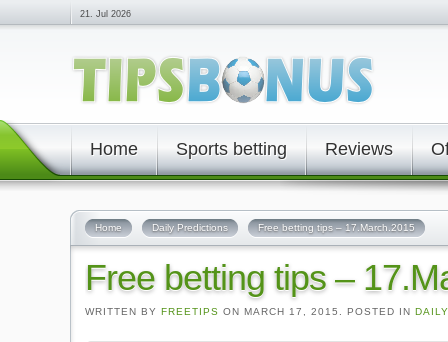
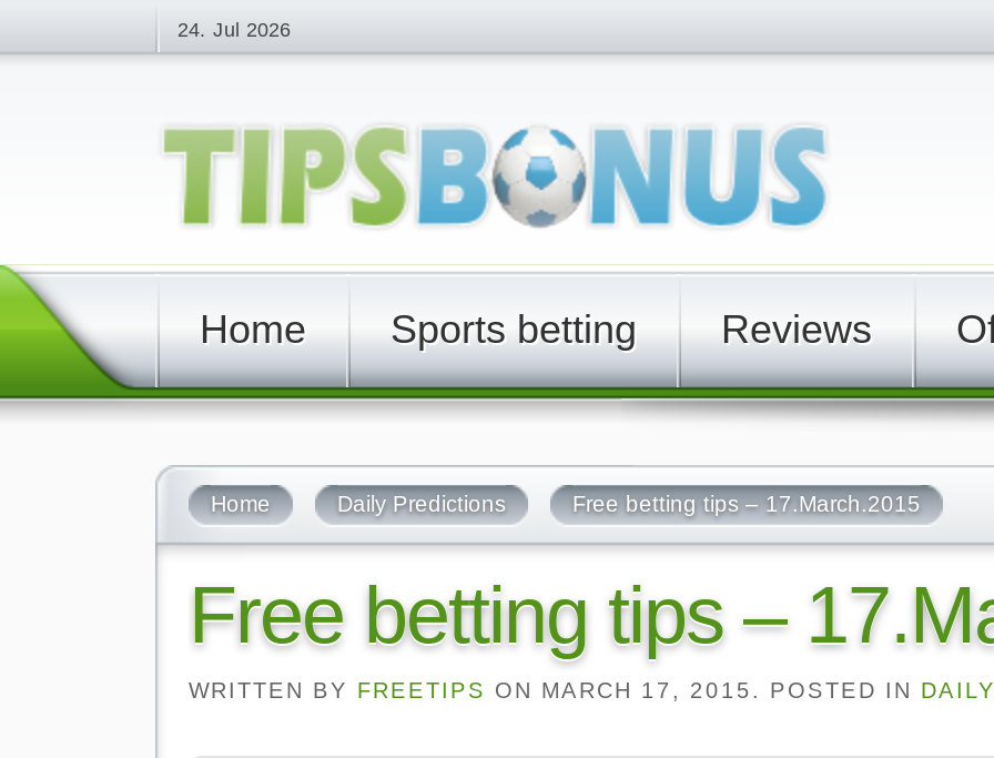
[80,9,131,19] 21. Jul 2026 -> [177,19,291,41] 24. Jul 2026

